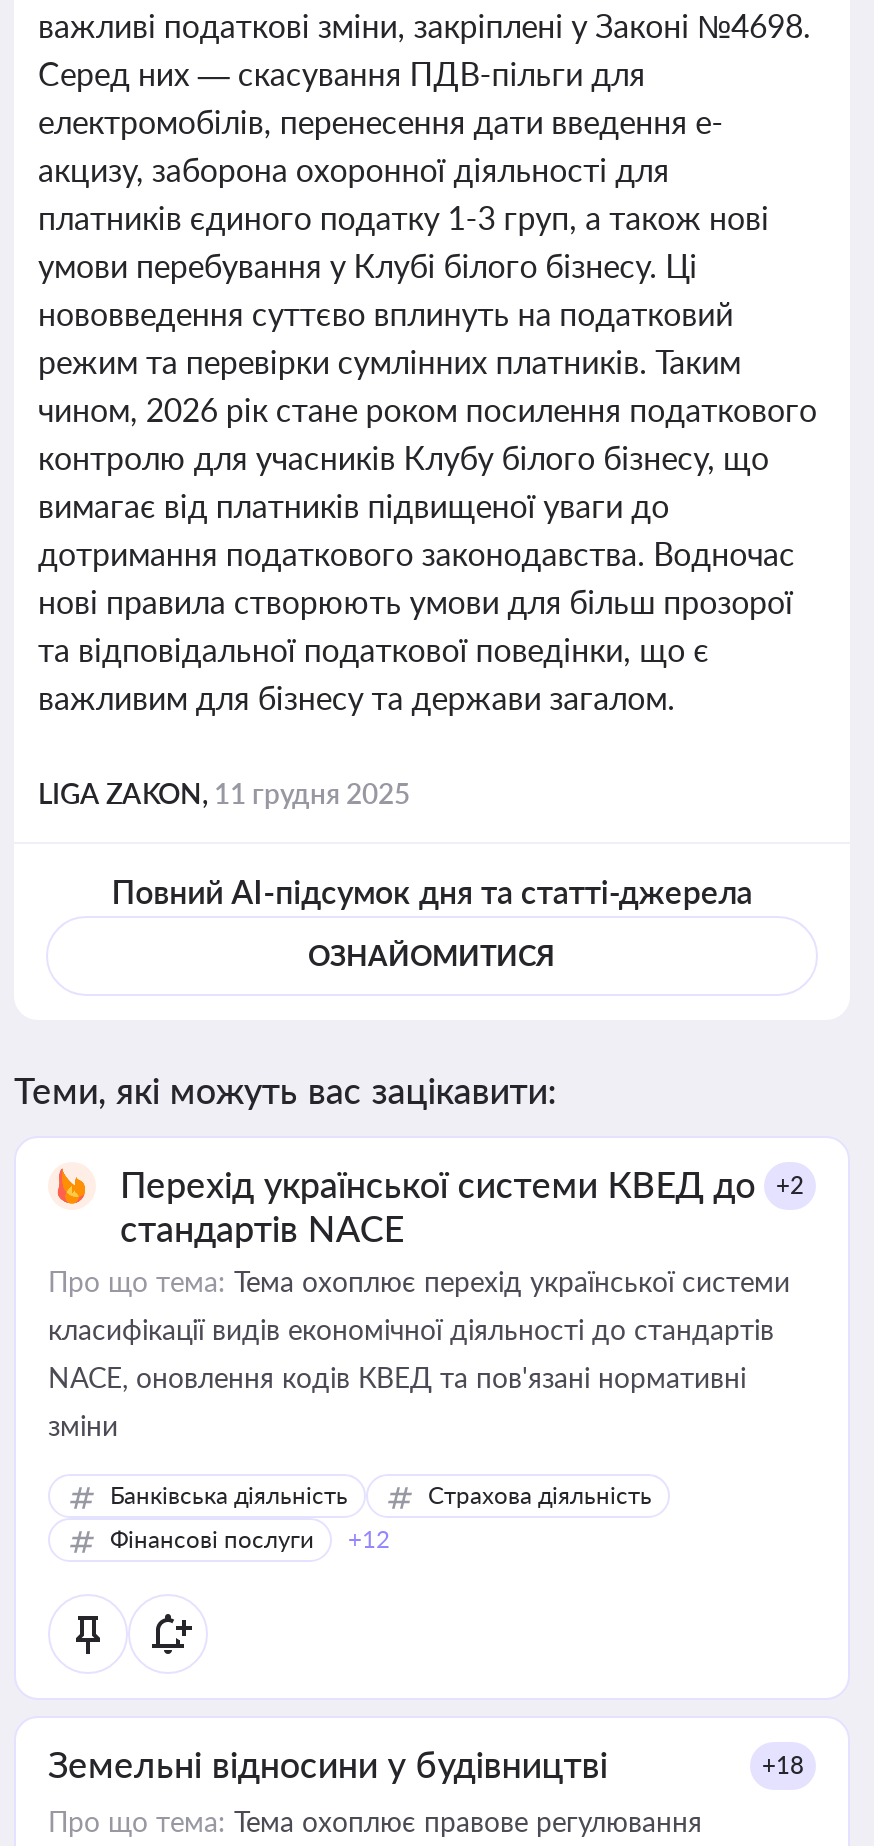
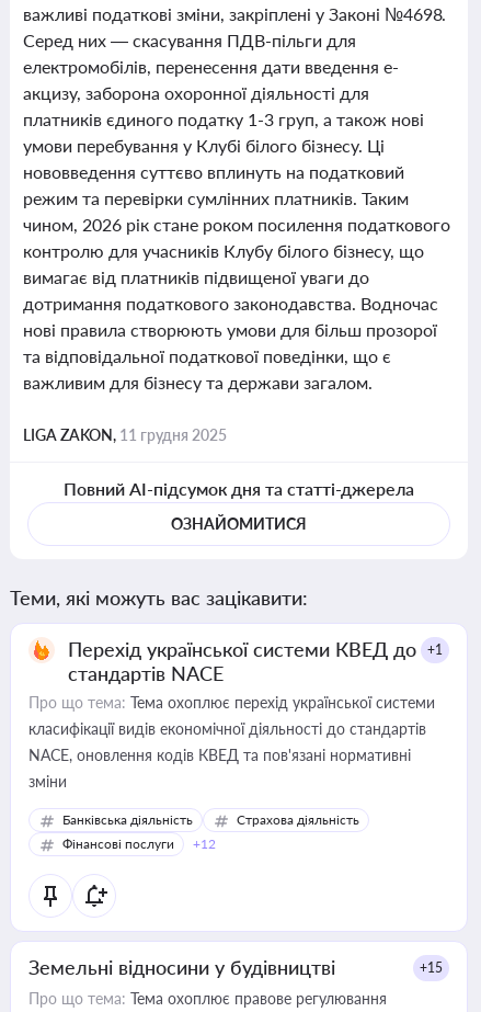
[120,1162,804,1206] Перехід української системи КВЕД до +2 -> [68,637,443,661] Перехід української системи КВЕД до +1
[762,1750,804,1780] +18 -> [420,959,443,976] +15

